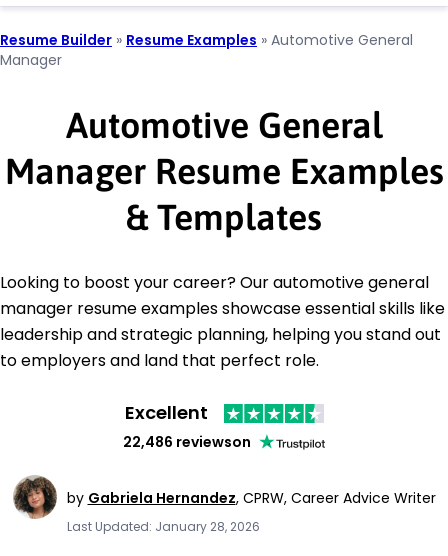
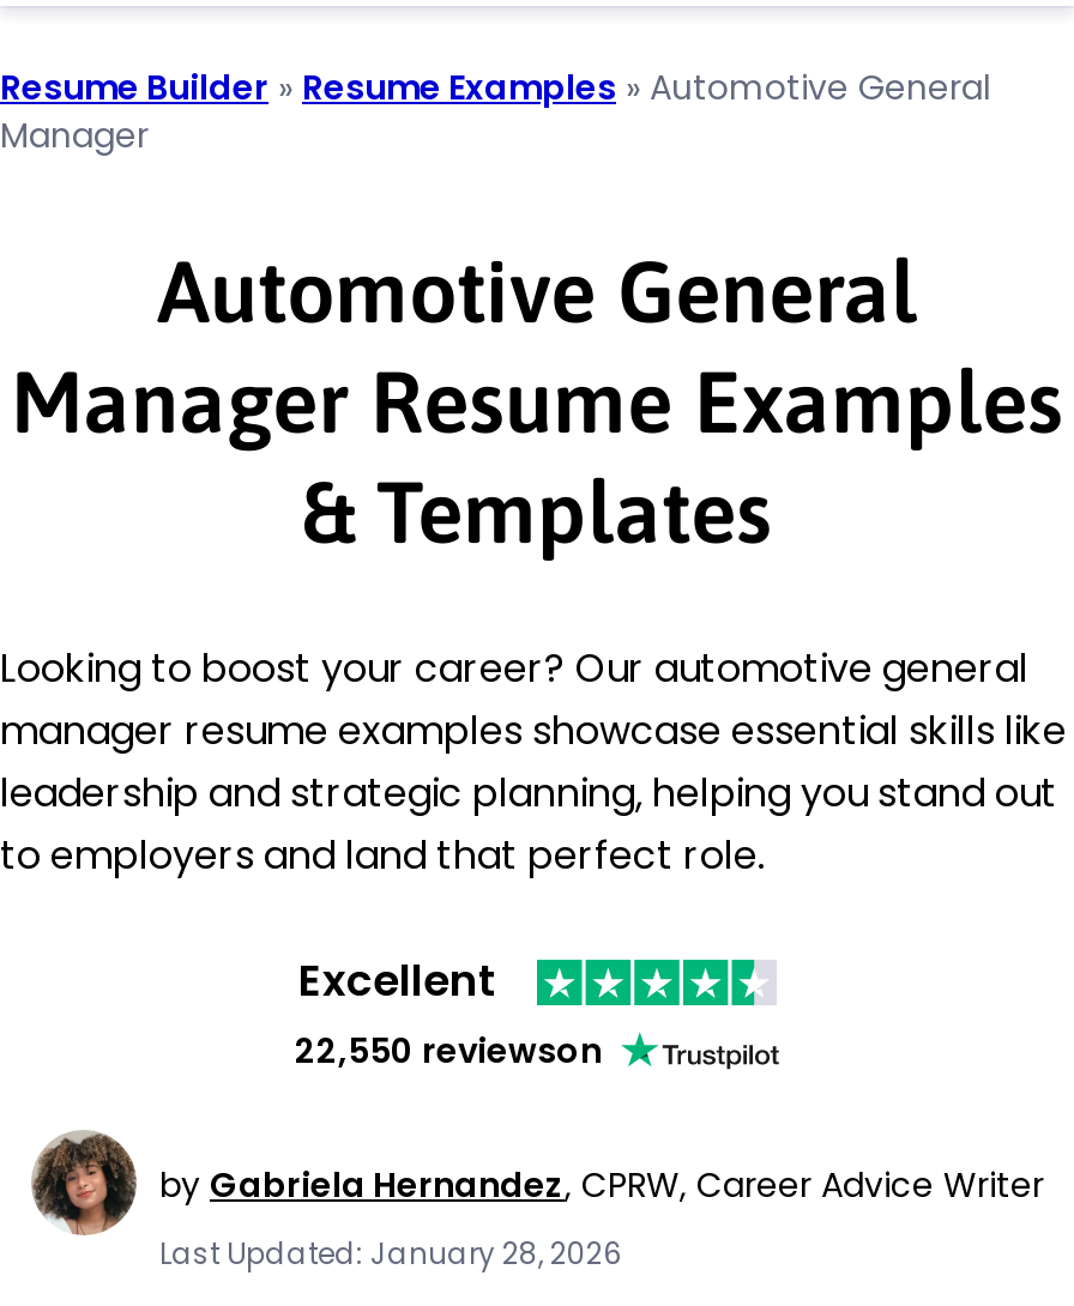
[123,432,251,452] 22,486 reviewson -> [295,1026,602,1074] 22,550 reviewson

